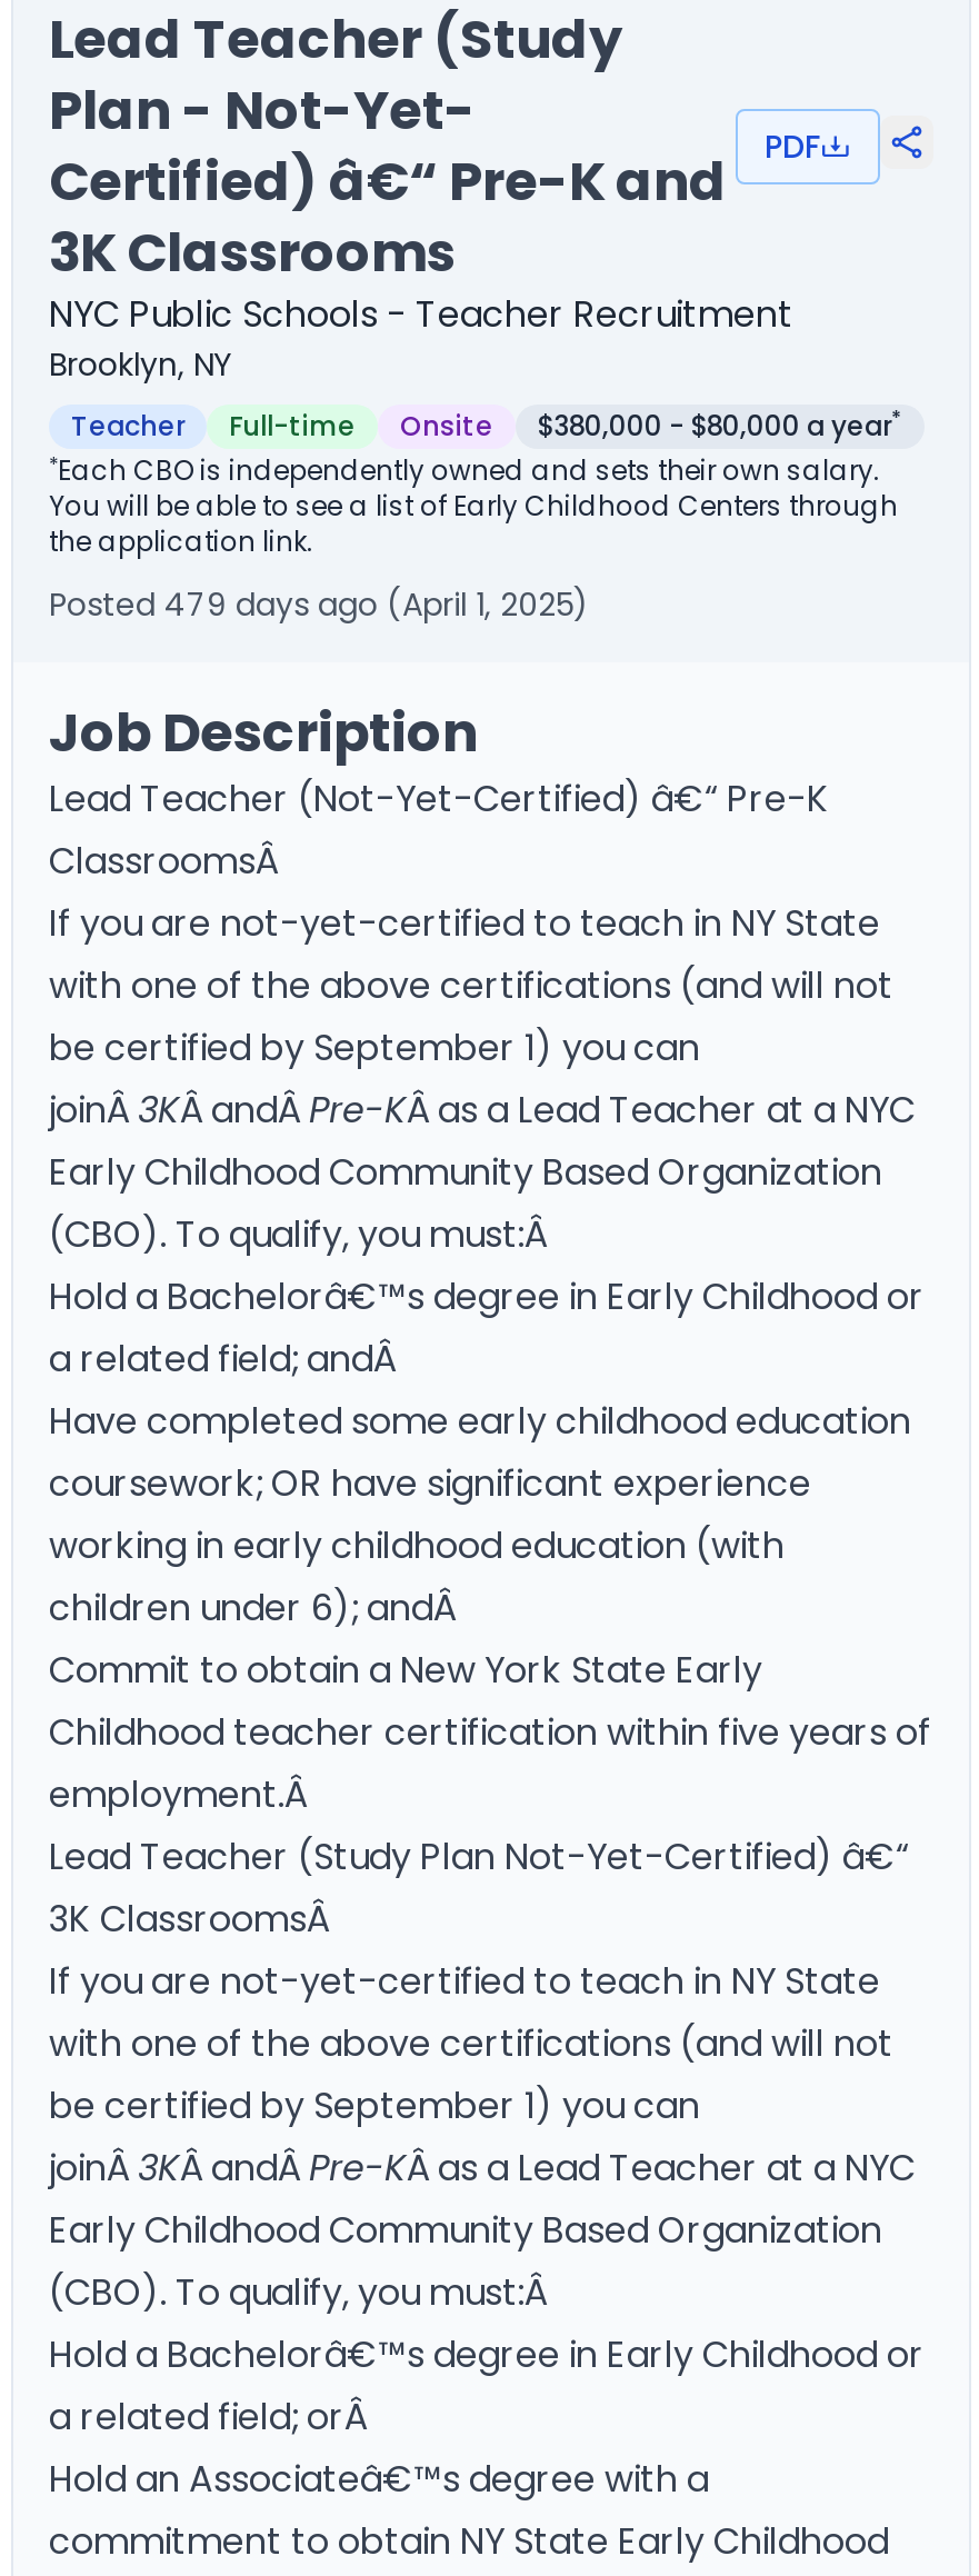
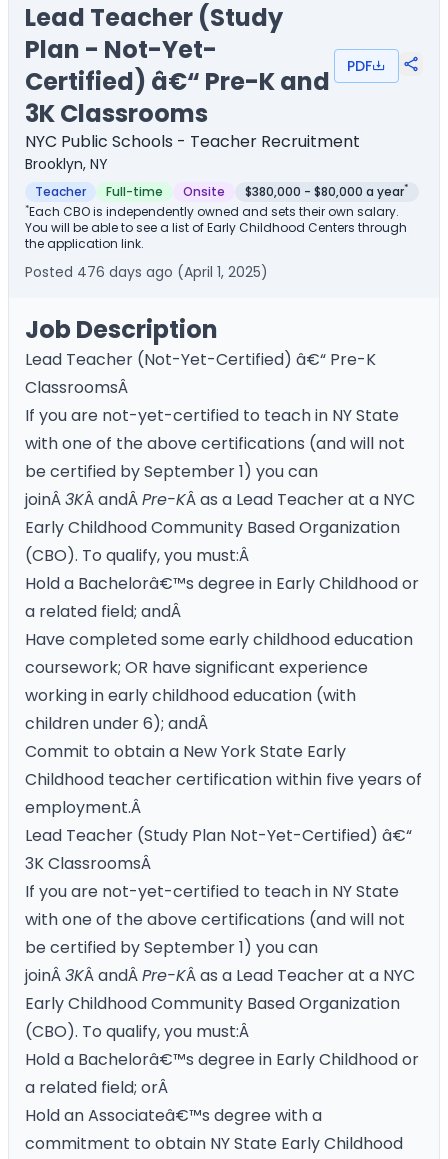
[49,582,589,627] Posted 479 days ago (April 1, 2025) -> [25,262,268,282] Posted 476 days ago (April 1, 2025)

